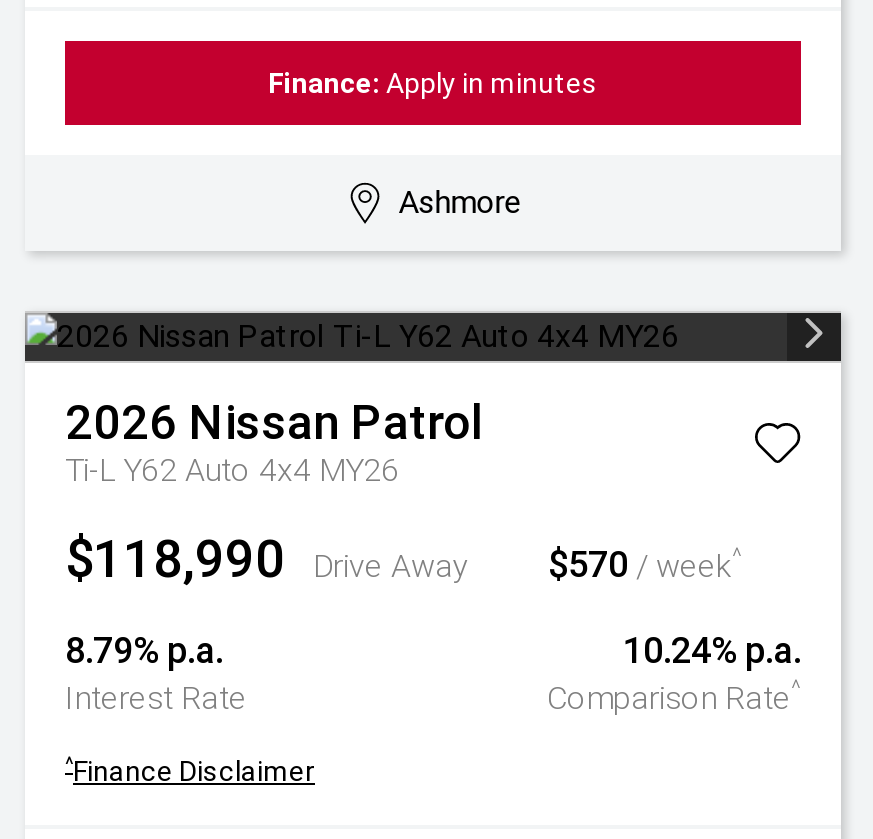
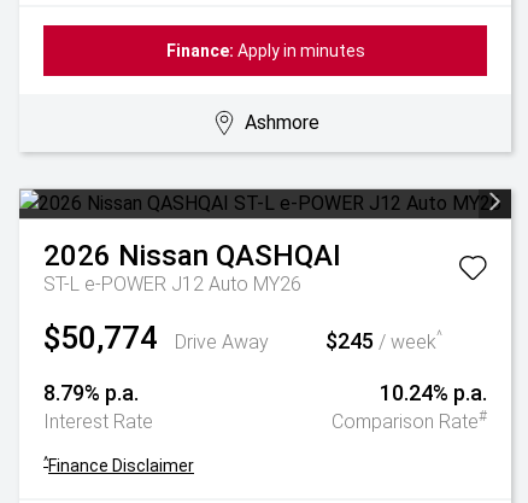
[65,395,483,451] 2026 Nissan Patrol -> [43,239,341,273] 2026 Nissan QASHQAI
[65,451,399,489] Ti-L Y62 Auto 4x4 MY26 -> [43,273,301,296] ST-L e-POWER J12 Auto MY26
[65,529,469,589] $118,990 Drive Away -> [43,320,269,356] $50,774 Drive Away
[548,543,742,585] $570 / week^ -> [325,328,442,353] $245 / week^
[547,675,801,717] Comparison Rate^ -> [332,408,487,433] Comparison Rate#

